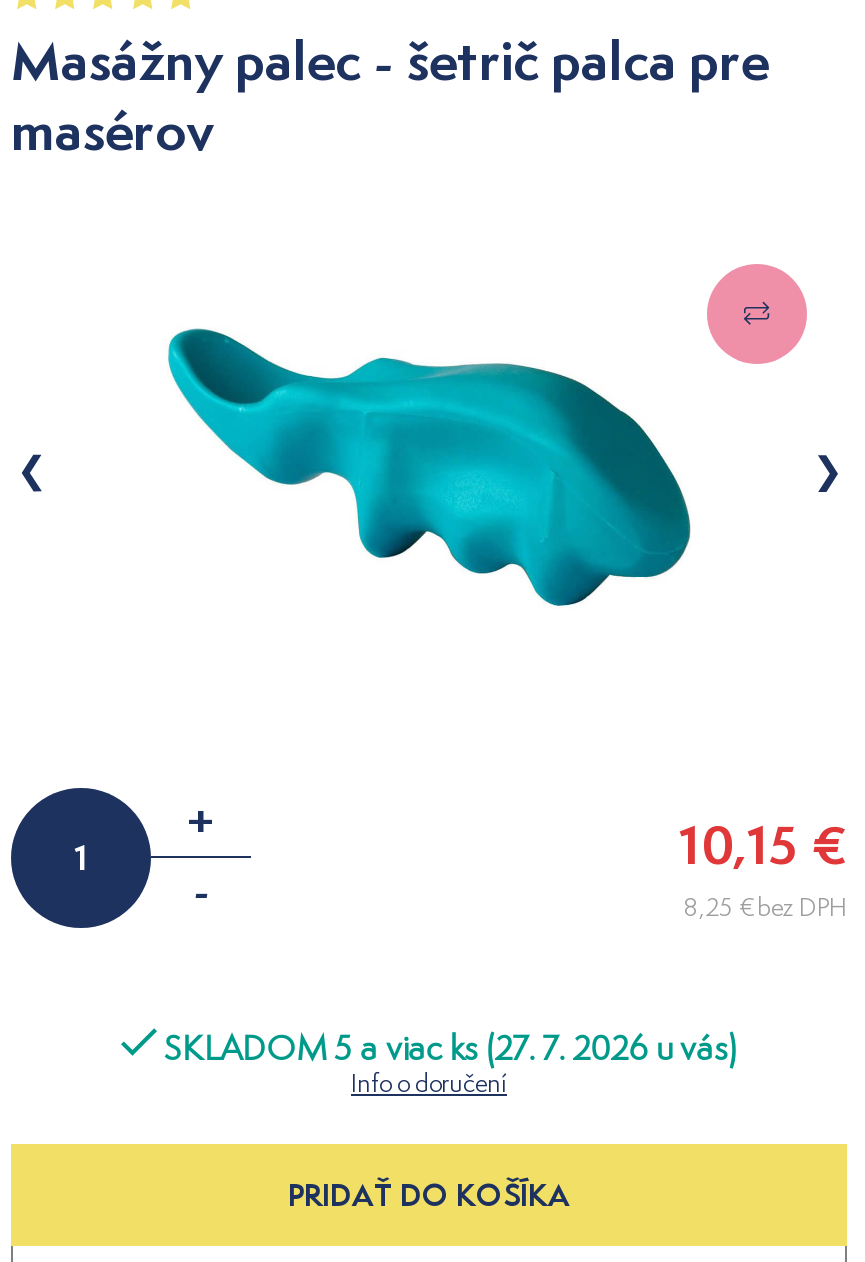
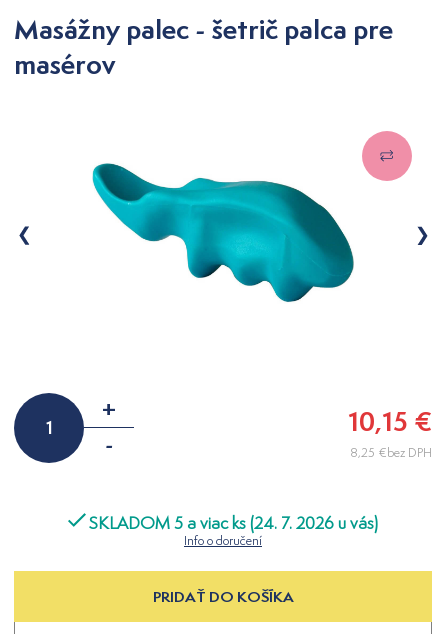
[164,1025,736,1069] SKLADOM 5 a viac ks (27. 7. 2026 u vás) -> [89,512,378,534] SKLADOM 5 a viac ks (24. 7. 2026 u vás)

